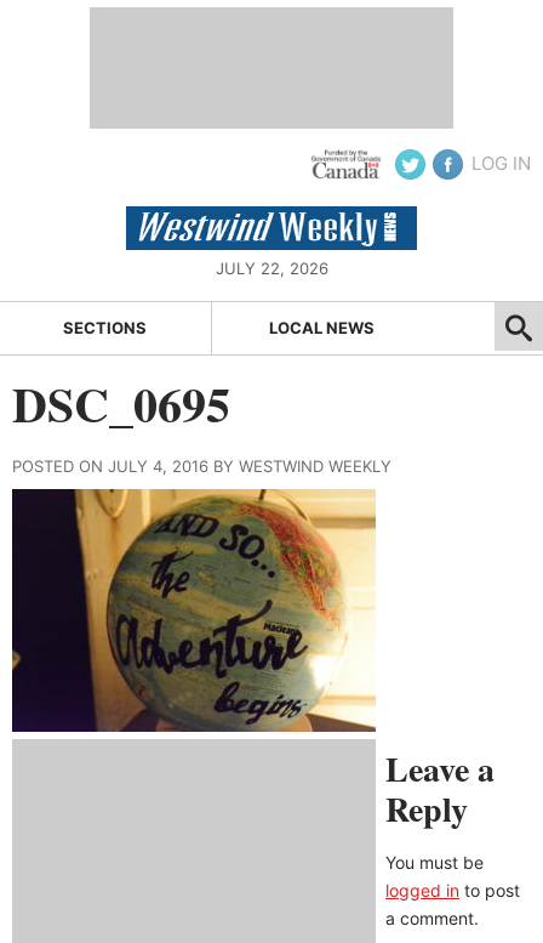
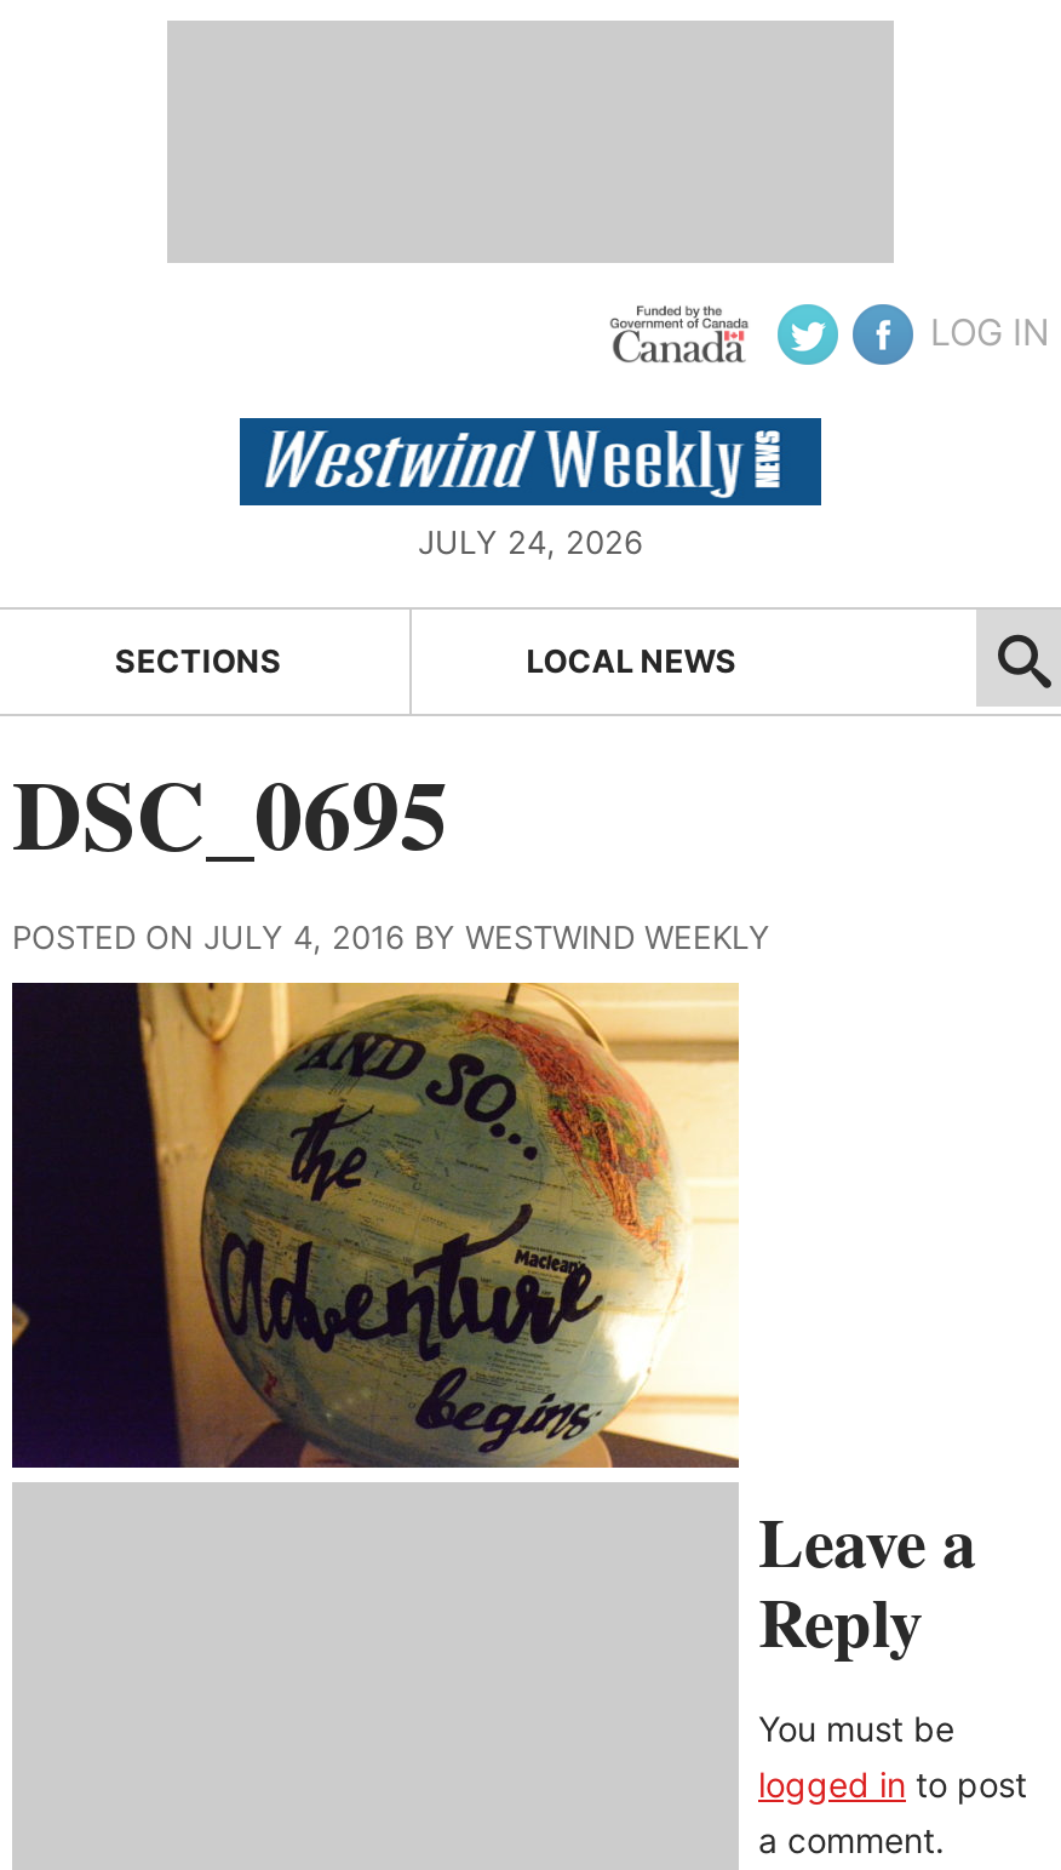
[215,259,328,278] JULY 22, 2026 -> [418,522,643,561] JULY 24, 2026

